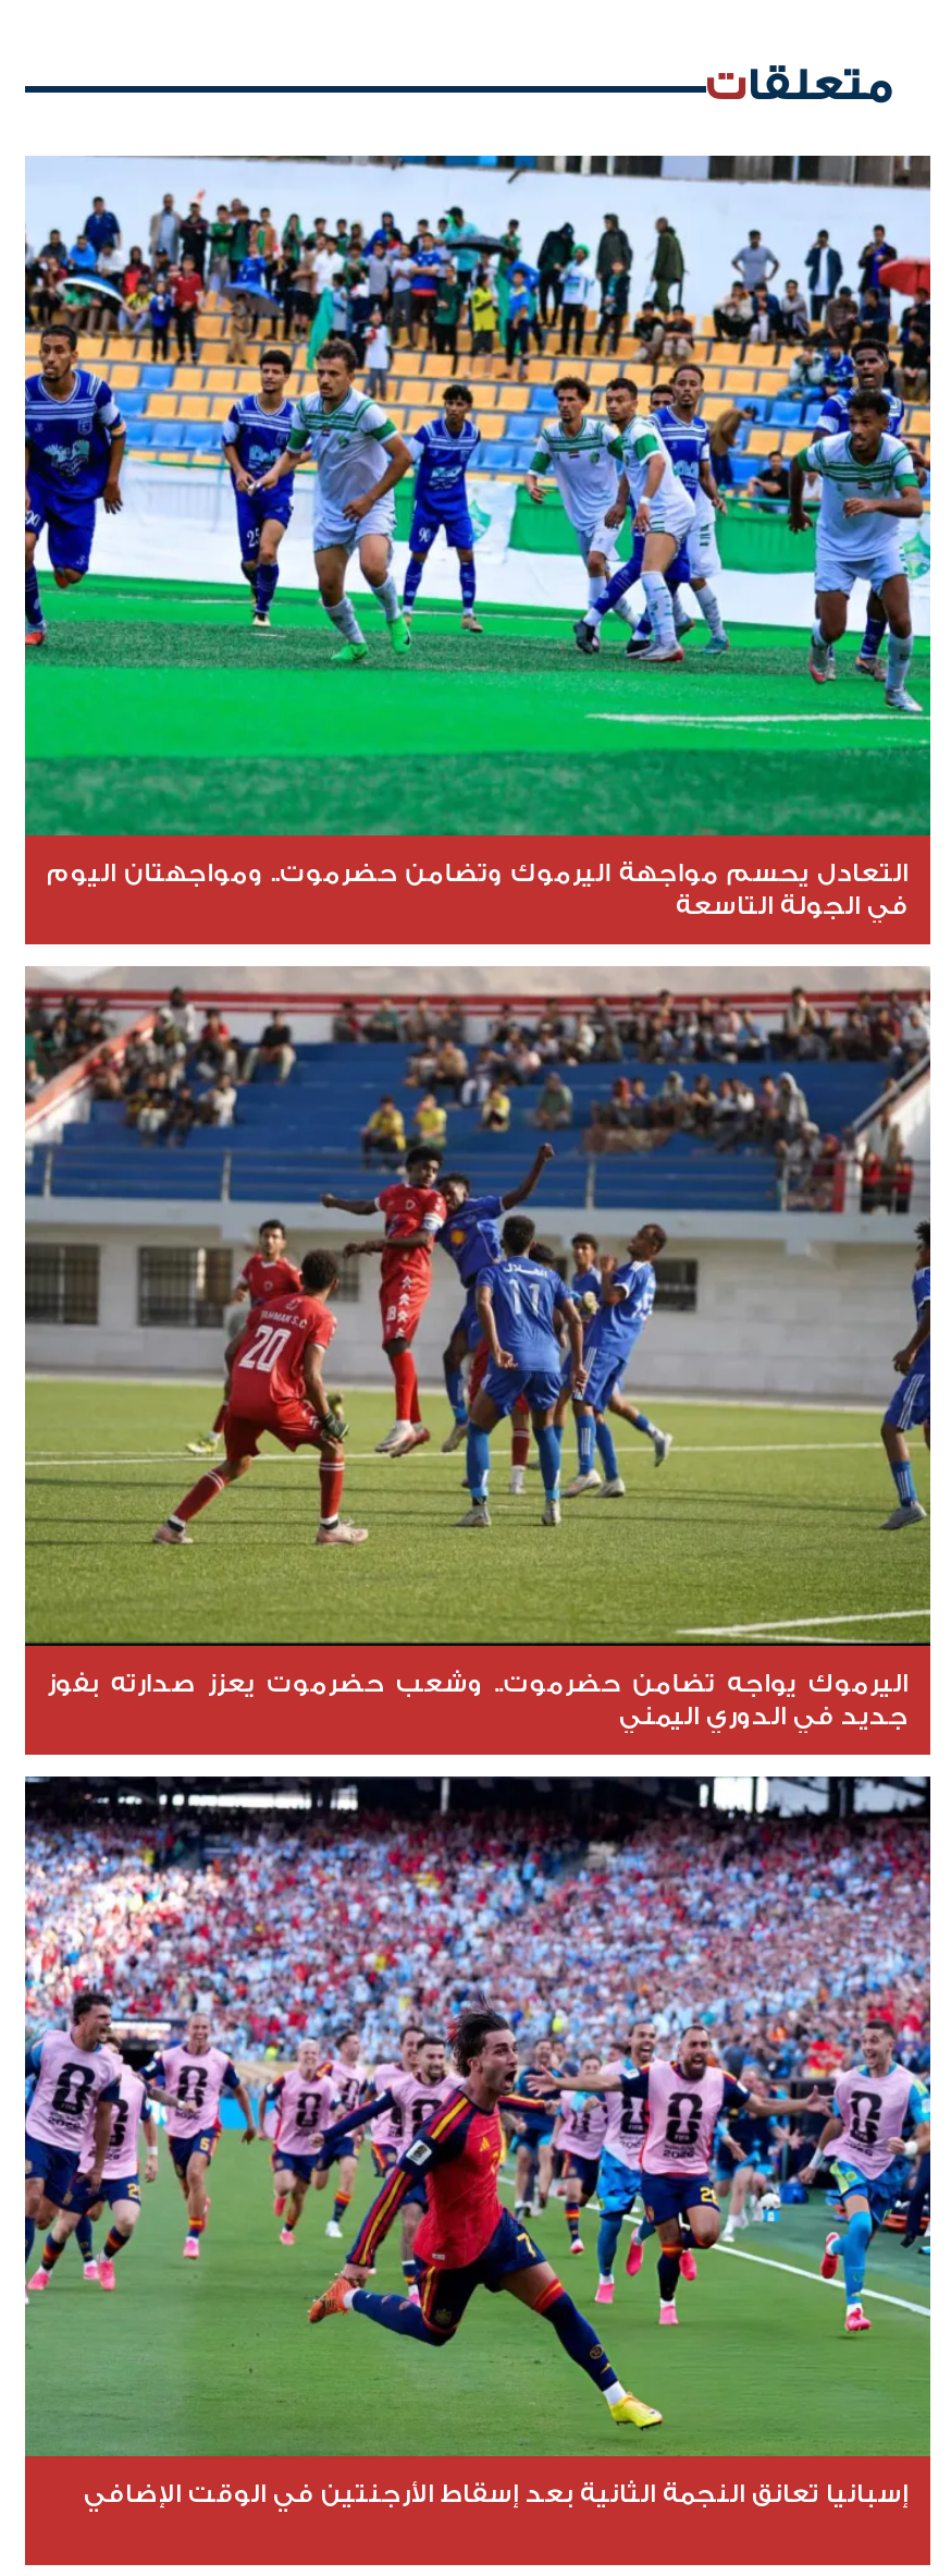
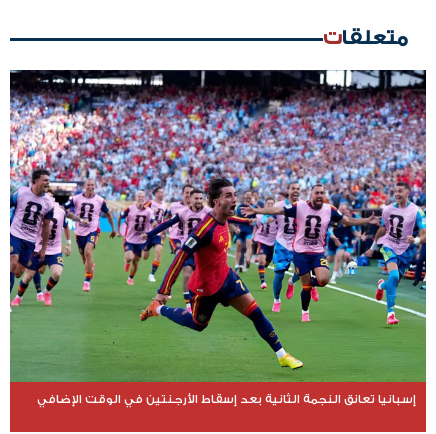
[23,154,933,920] [image] | التعادل يحسم مواجهة اليرموك وتضامن حضرموت.. ومواجهتان اليوم | في الجولة التاسعة -> none
[23,966,933,1731] [image] | اليرموك يواجه تضامن حضرموت.. وشعب حضرموت يعزز صدارته بفوز | جديد في الدوري اليمني -> none

